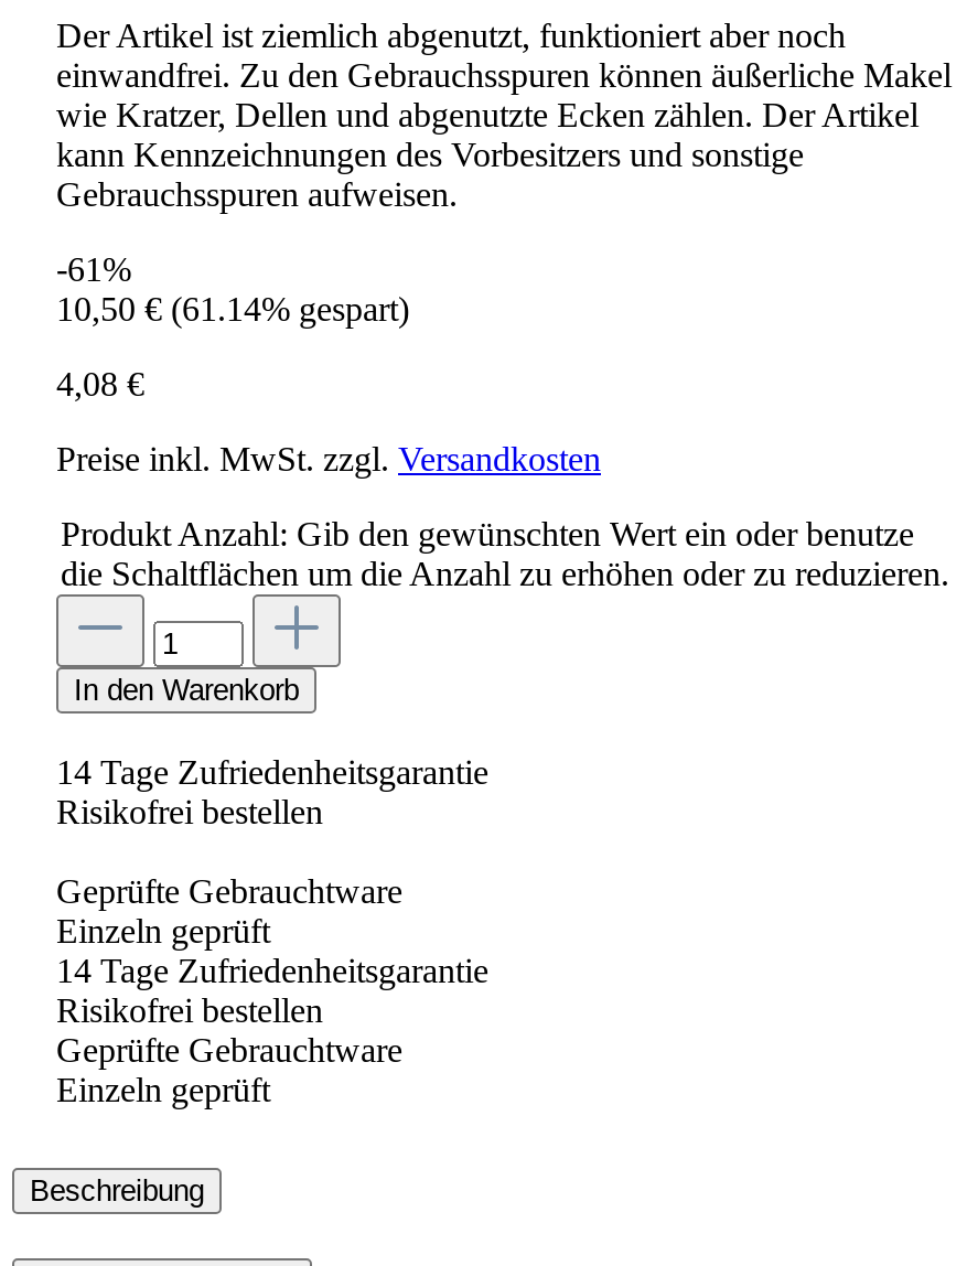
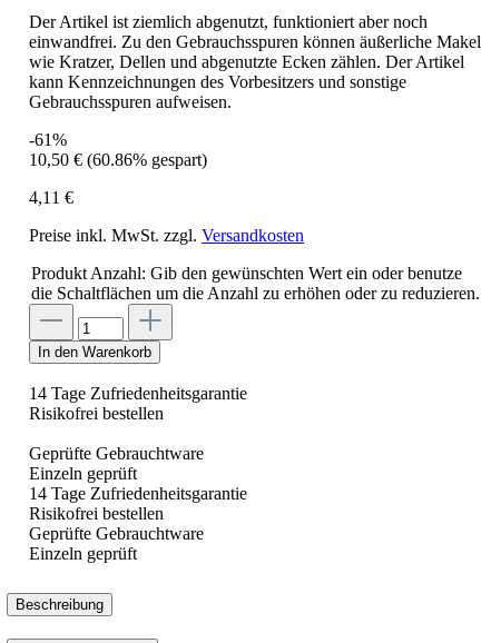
[56,290,409,327] 10,50 €(61.14% gespart) -> [29,150,207,169] 10,50 €(60.86% gespart)
[56,365,144,402] 4,08 € -> [29,188,73,207] 4,11 €

